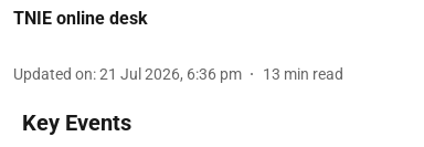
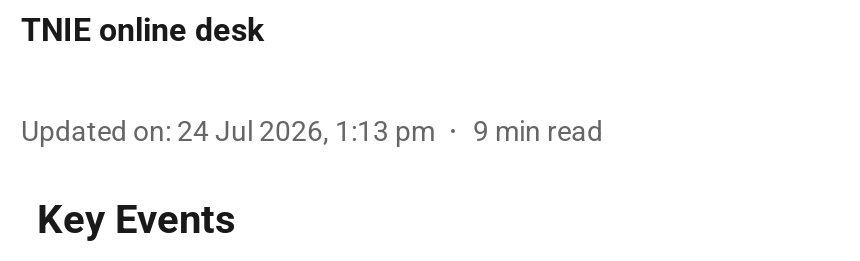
[13,66,242,83] Updated on: 21 Jul 2026, 6:36 pm -> [21,115,435,147] Updated on: 24 Jul 2026, 1:13 pm
[263,66,343,83] 13 min read -> [473,115,603,147] 9 min read

